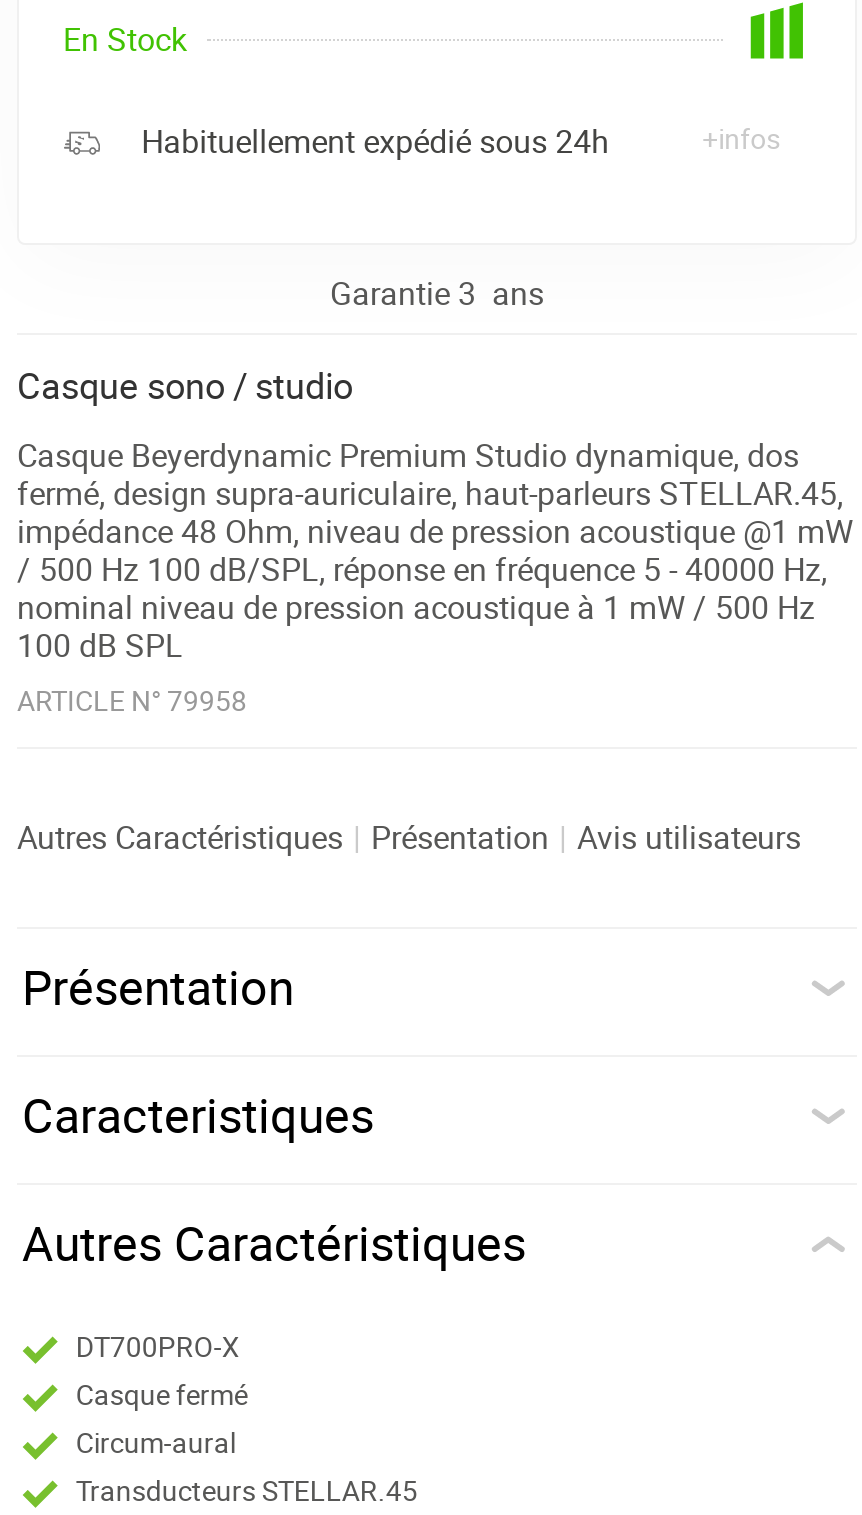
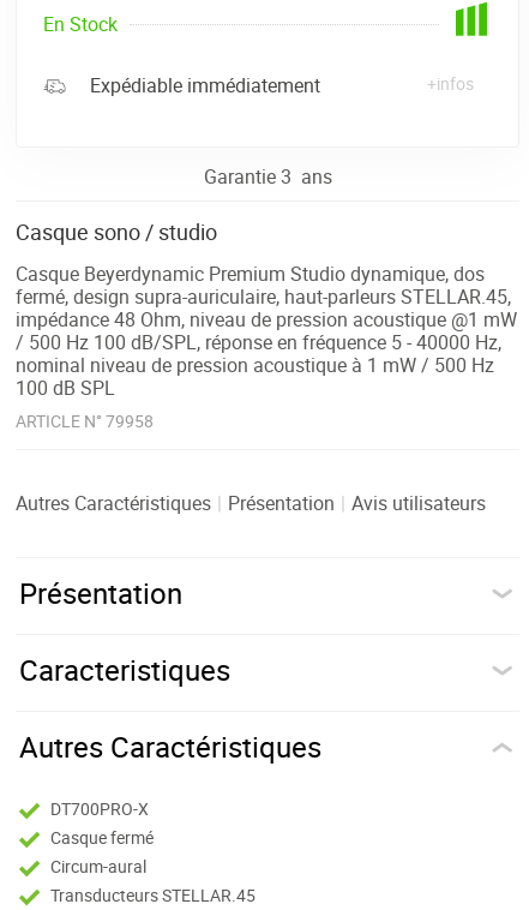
[141,120,609,164] Habituellement expédié sous 24h -> [90,72,321,99] Expédiable immédiatement

